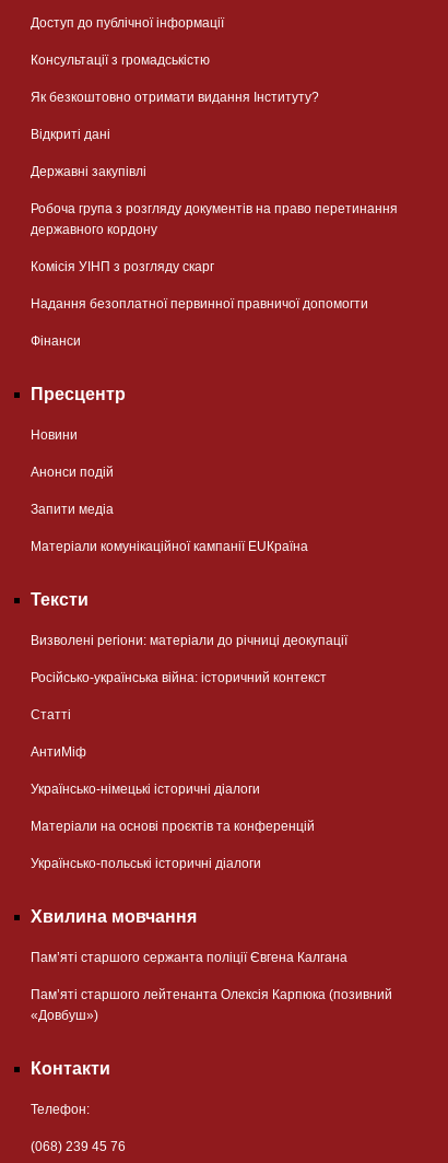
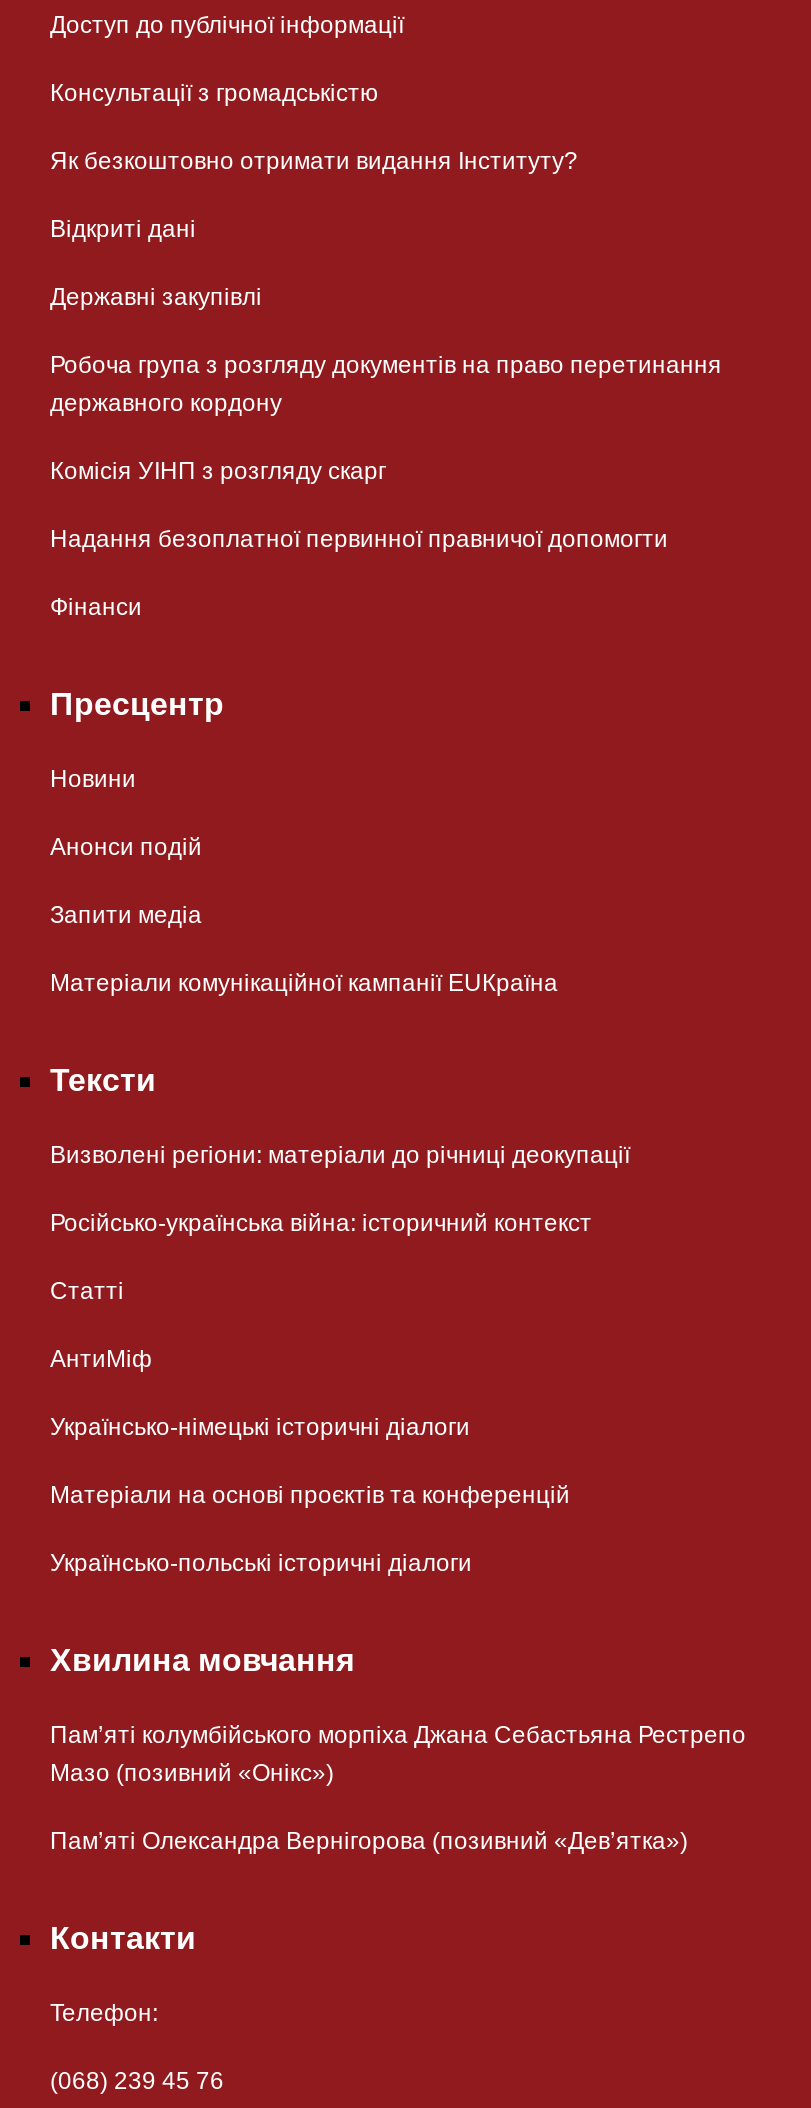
[31,949,347,965] Пам’яті старшого сержанта поліції Євгена Калгана -> [50,1720,746,1786] Пам’яті колумбійського морпіха Джана Себастьяна Рестрепо | Мазо (позивний «Онікс»)
[31,986,392,1023] Пам’яті старшого лейтенанта Олексія Карпюка (позивний | «Довбуш») -> [50,1826,688,1854] Пам’яті Олександра Вернігорова (позивний «Дев’ятка»)

